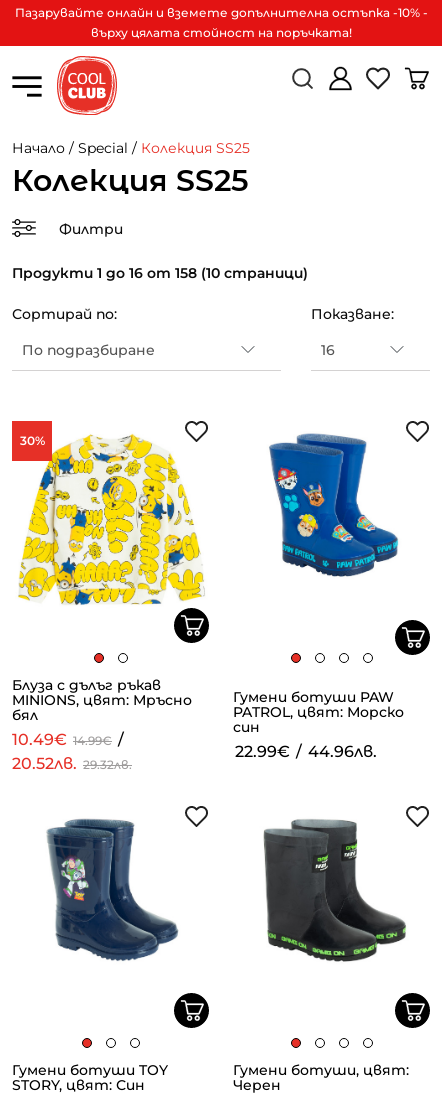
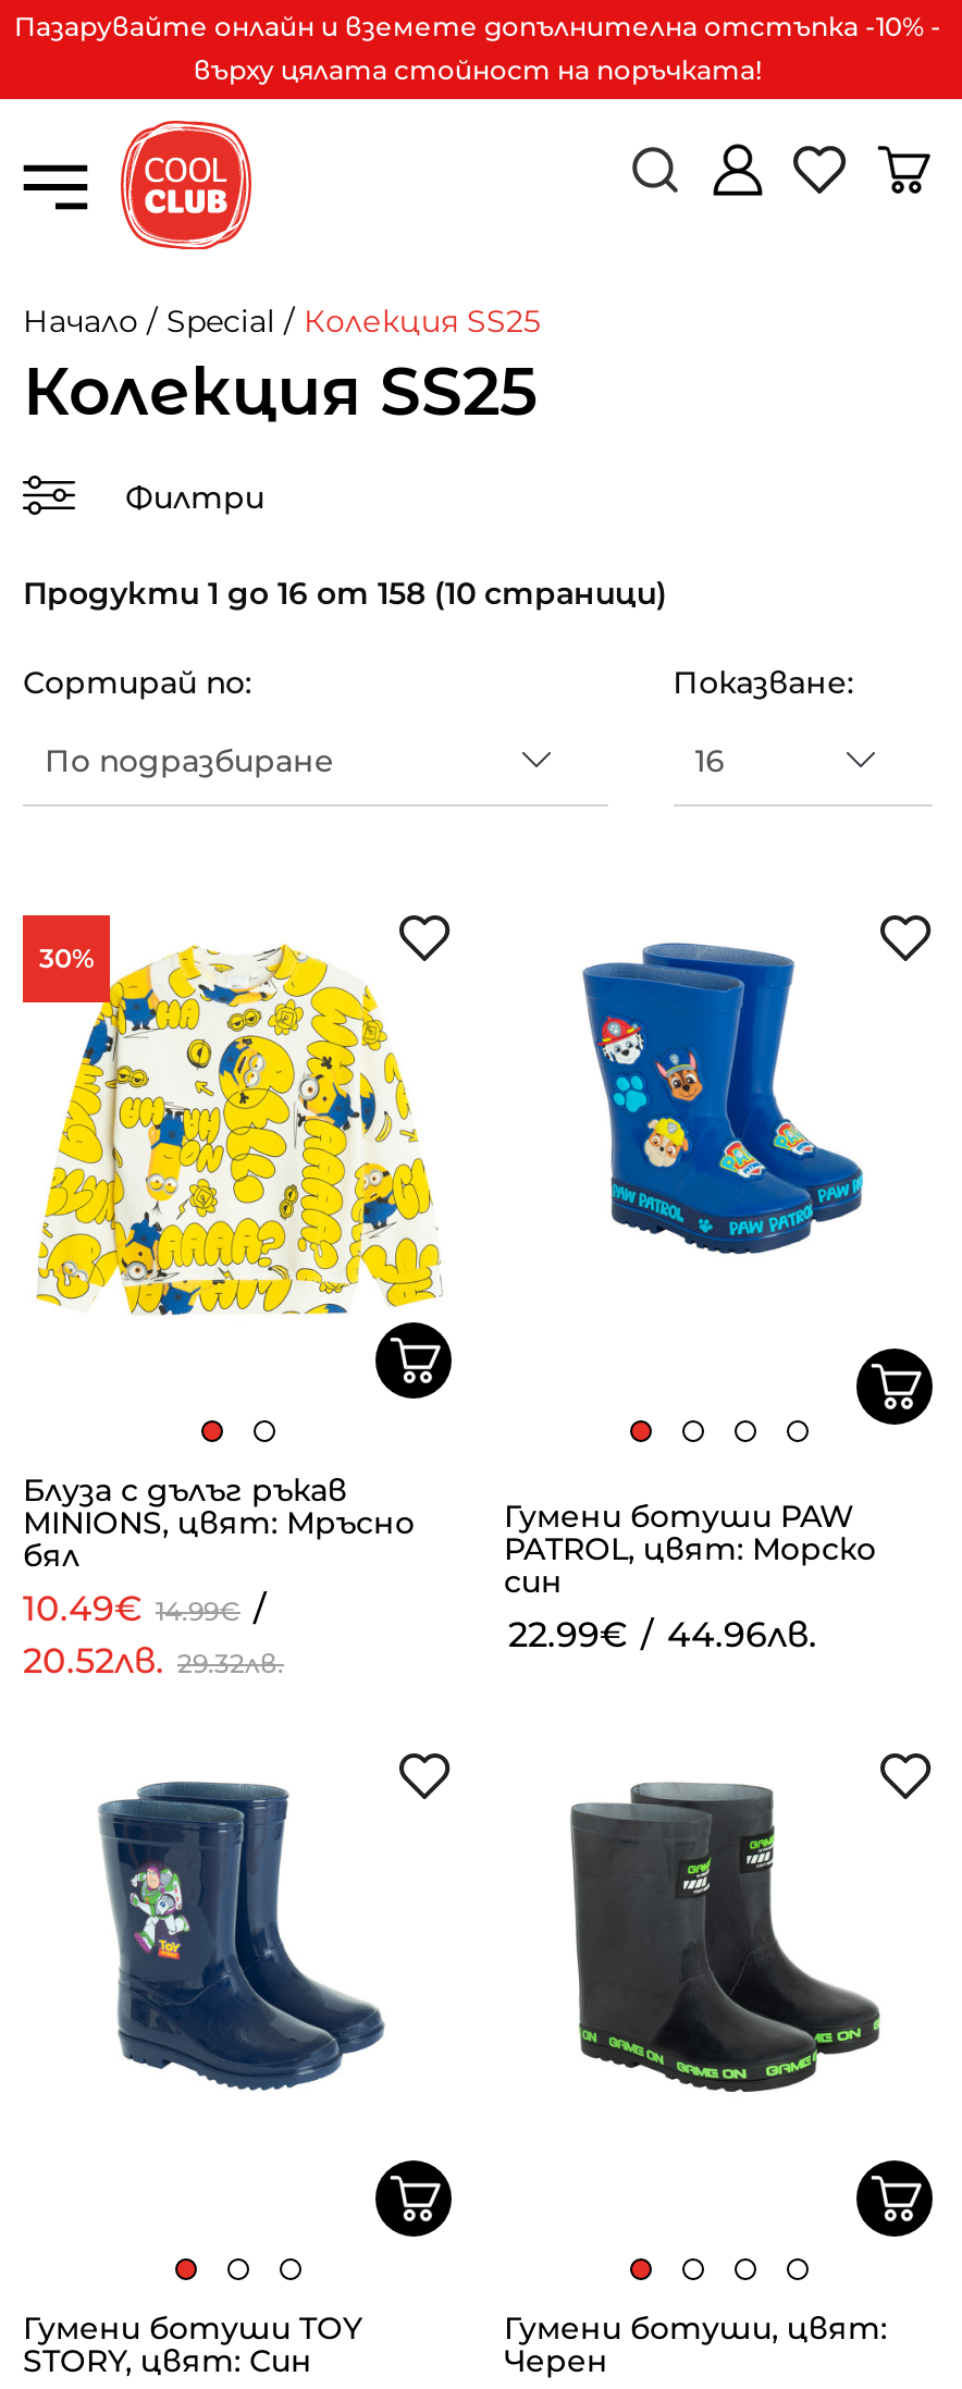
[14,5,427,20] Пазарувайте онлайн и вземете допълнителна остъпка -10% - -> [14,10,941,42] Пазарувайте онлайн и вземете допълнителна отстъпка -10% -

